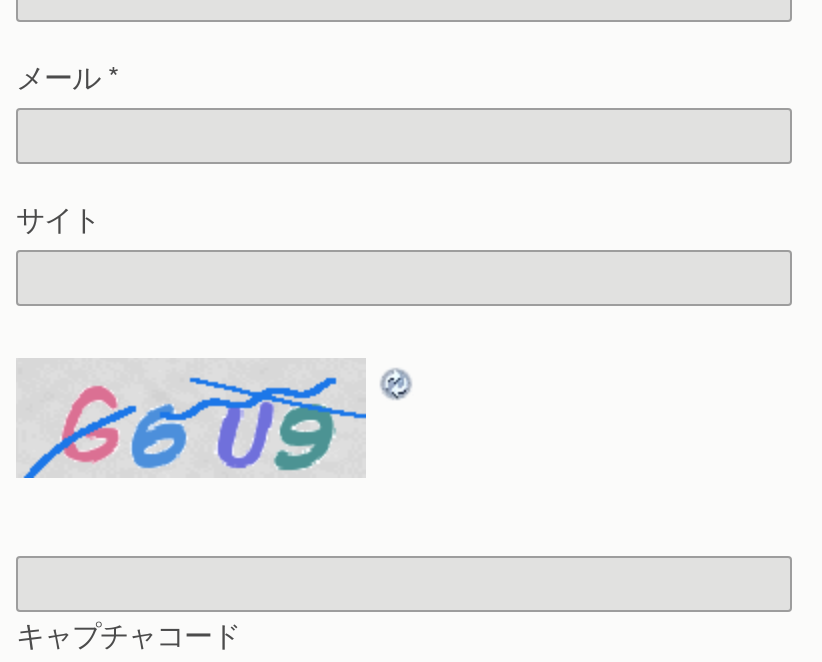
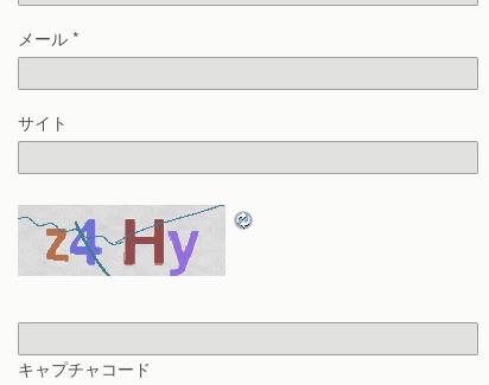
[18,358,368,480] [image] -> [18,204,224,277] [image]

